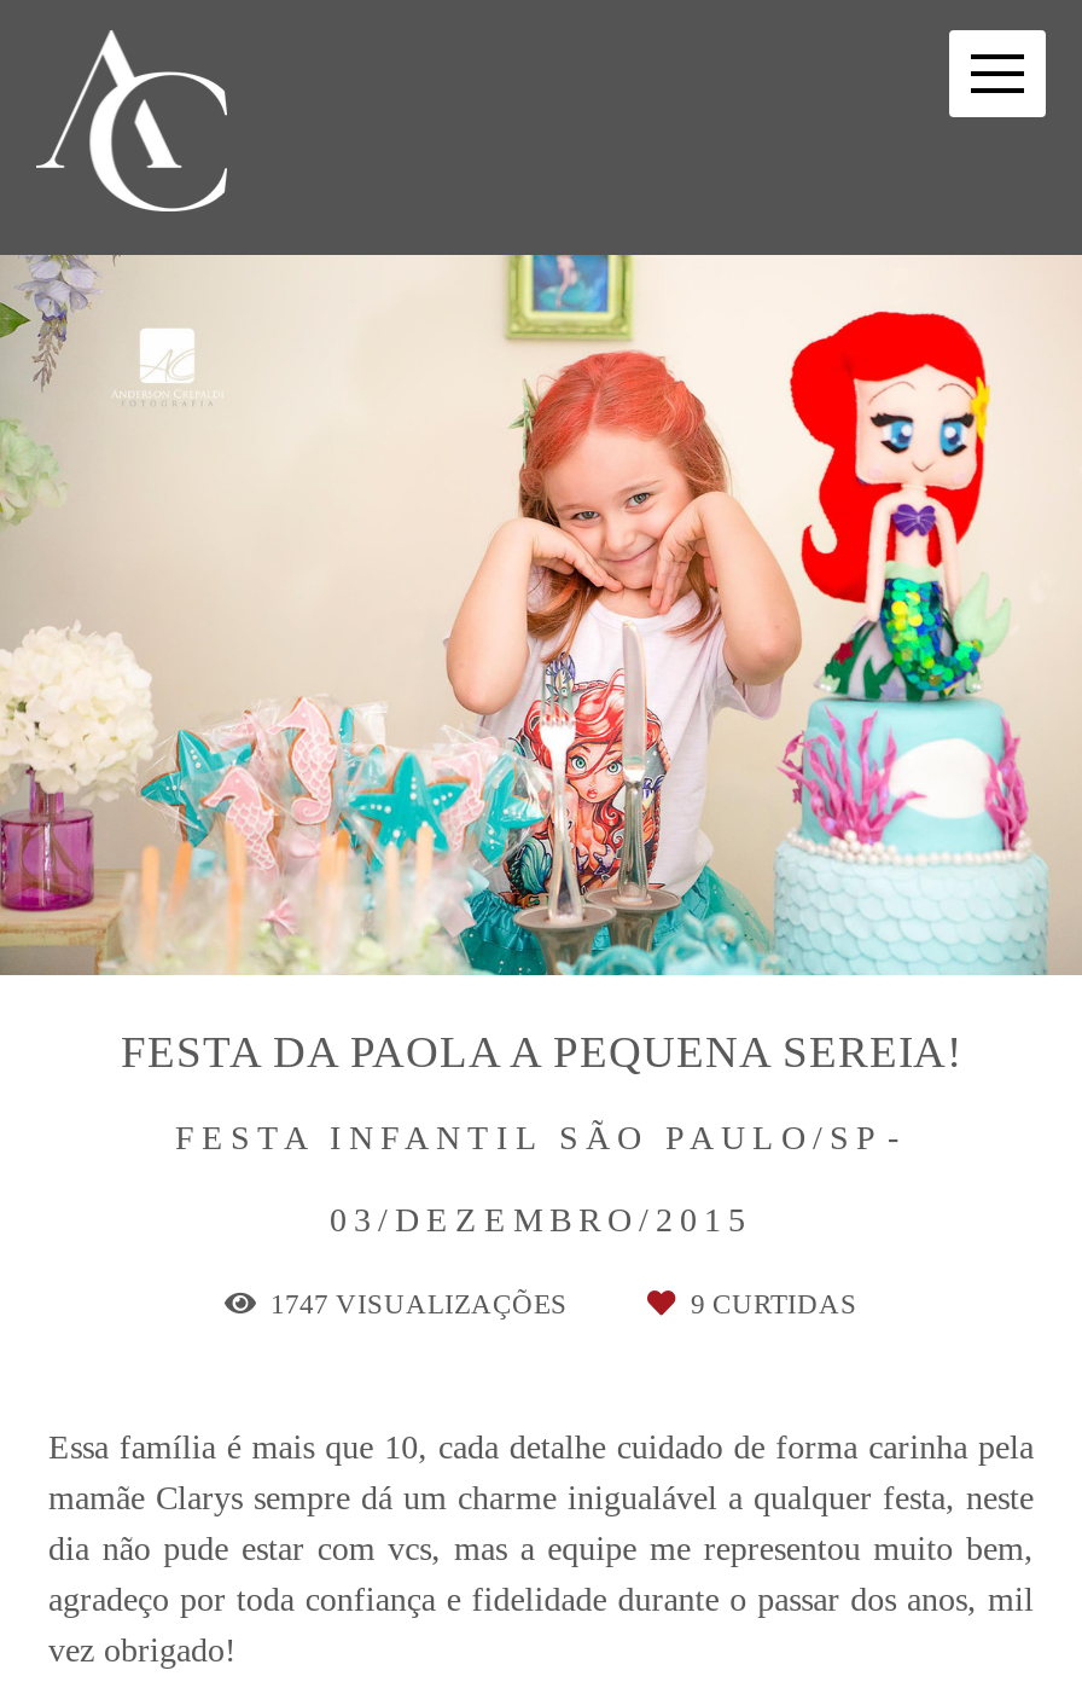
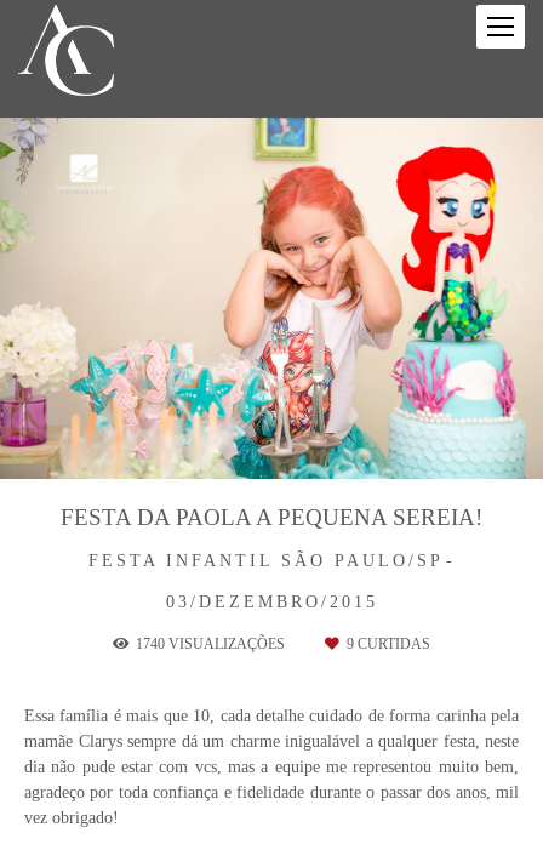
[270,1290,575,1321] 1747 VISUALIZAÇÕES -> [136,637,288,653] 1740 VISUALIZAÇÕES

